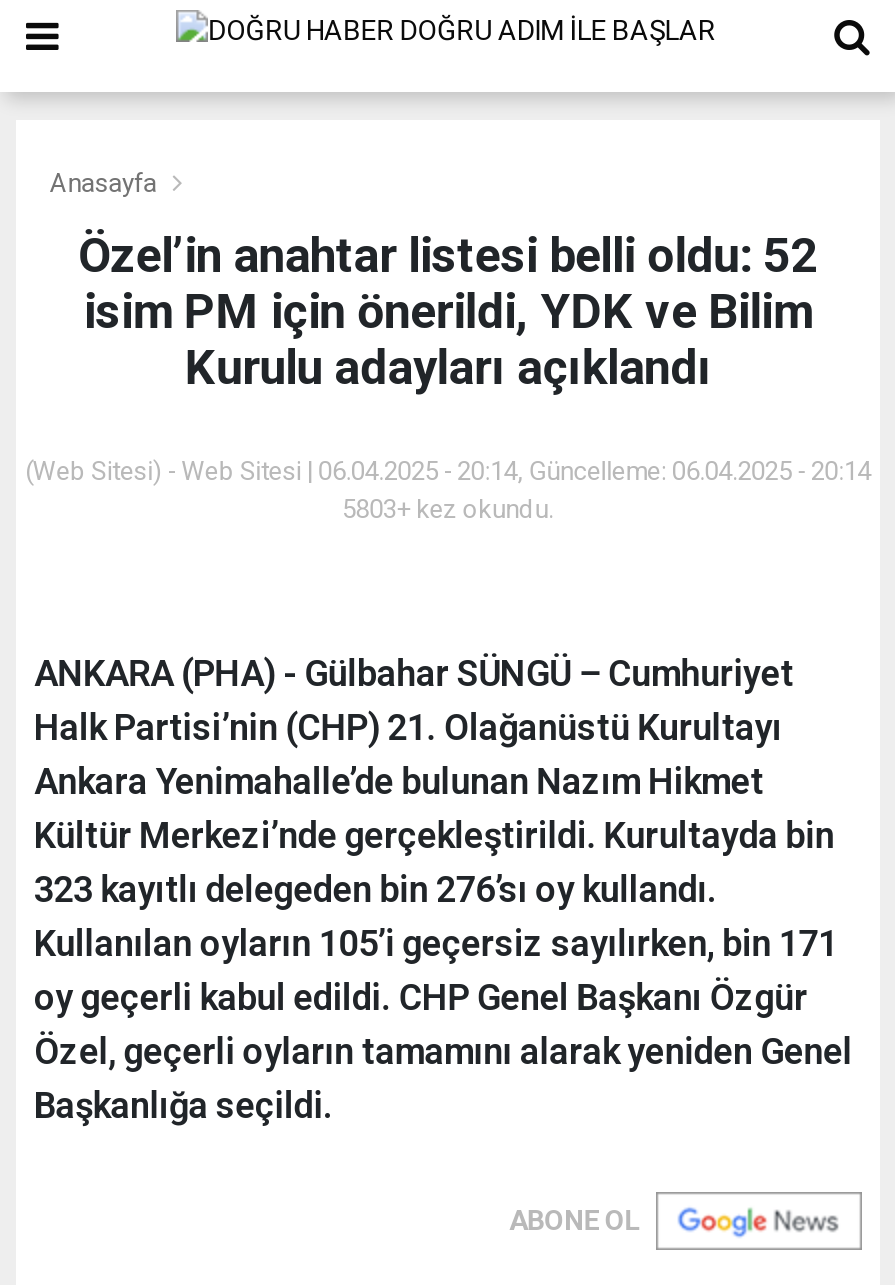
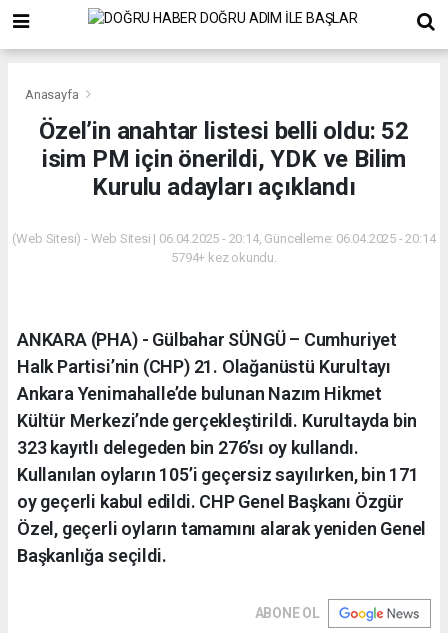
[342,494,554,524] 5803+ kez okundu. -> [171,250,277,265] 5794+ kez okundu.

